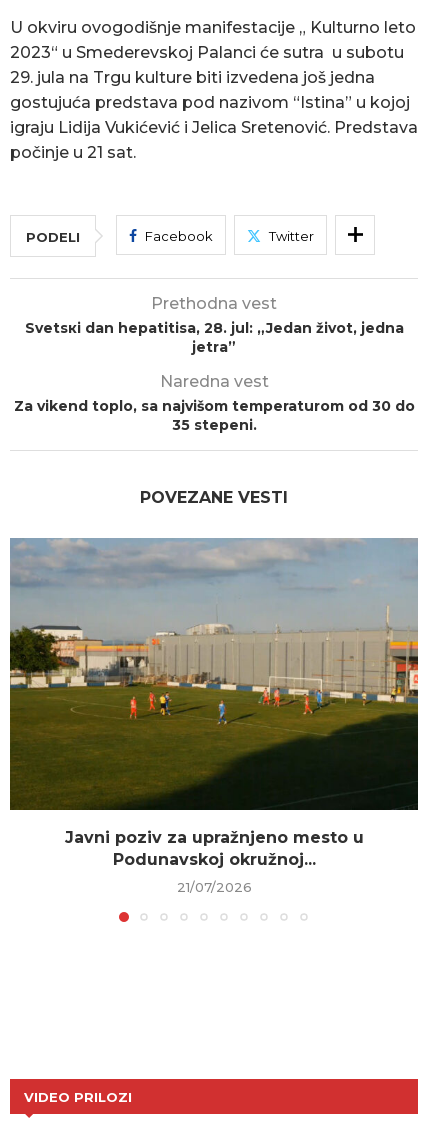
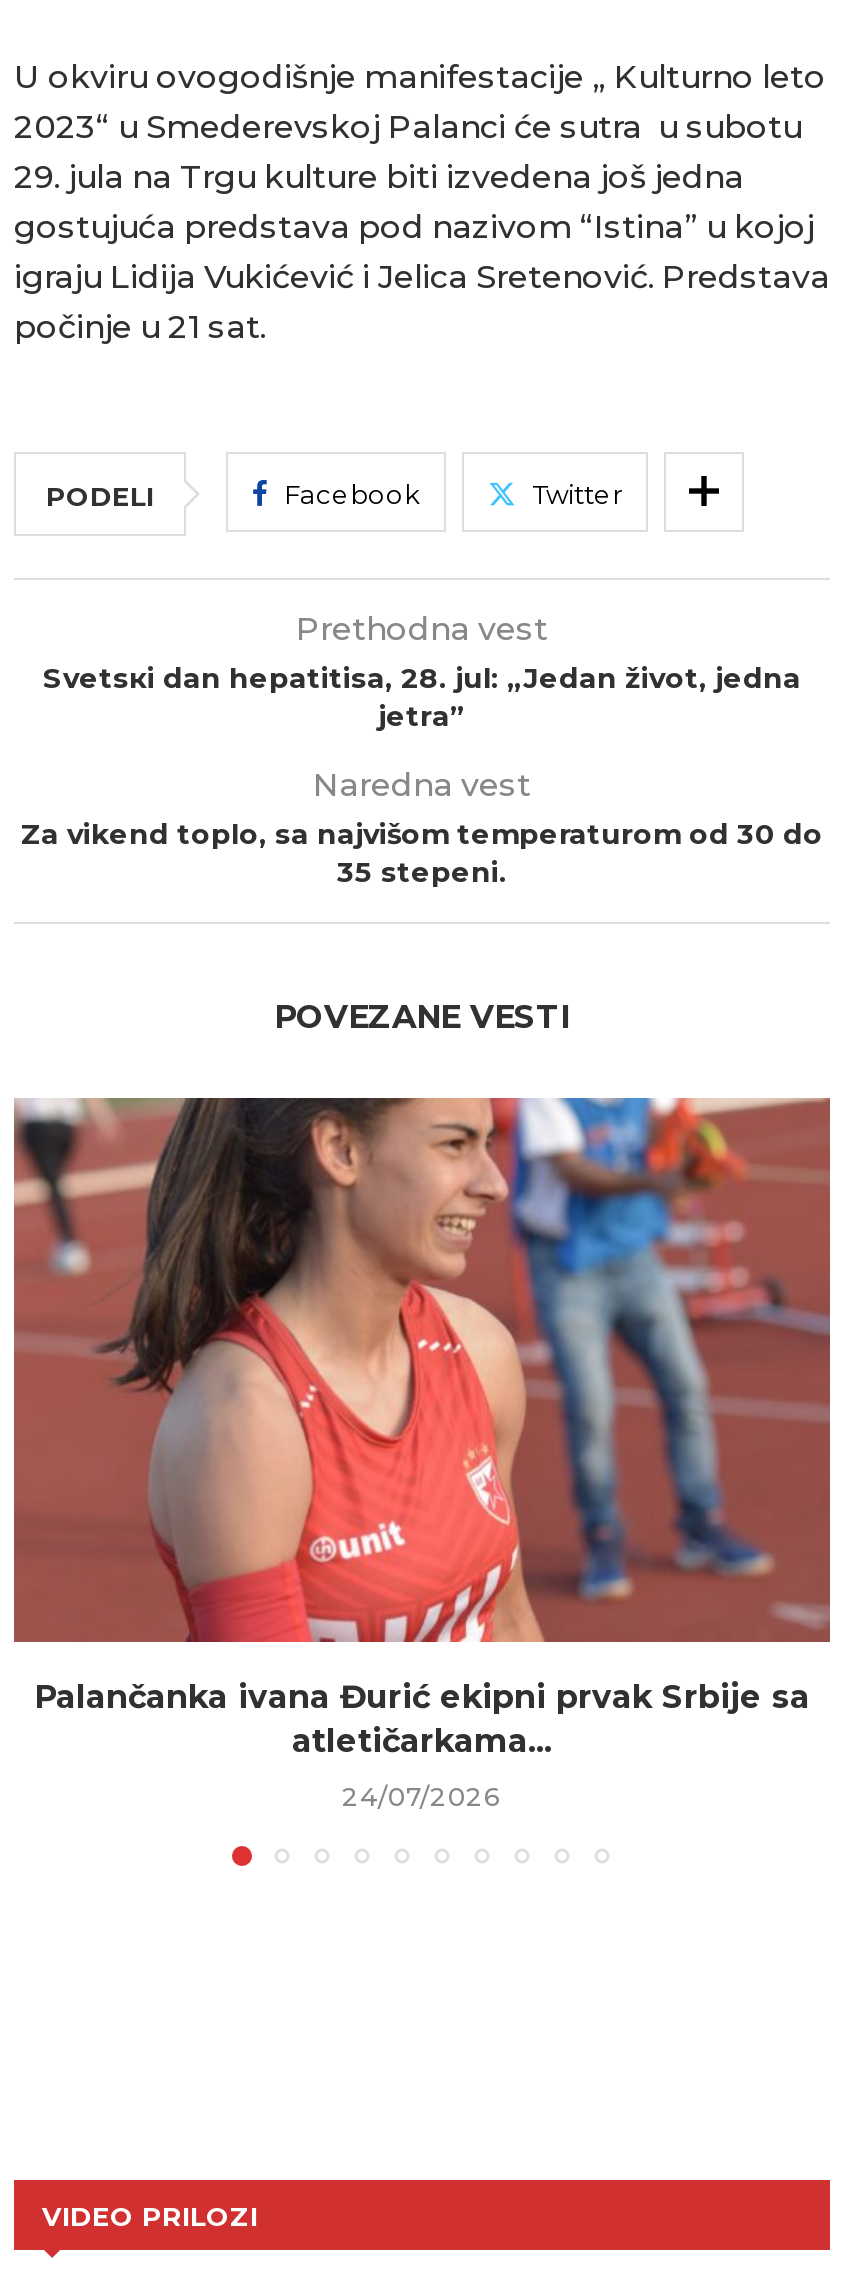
[9,537,419,869] [image] | Javni poziv za upražnjeno mesto u | Podunavskoj okružnoj... -> [12,1096,832,1760] [image] | Palančanka ivana Đurić ekipni prvak Srbije sa | atletičarkama...
[176,879,251,895] 21/07/2026 -> [342,1780,502,1812] 24/07/2026

